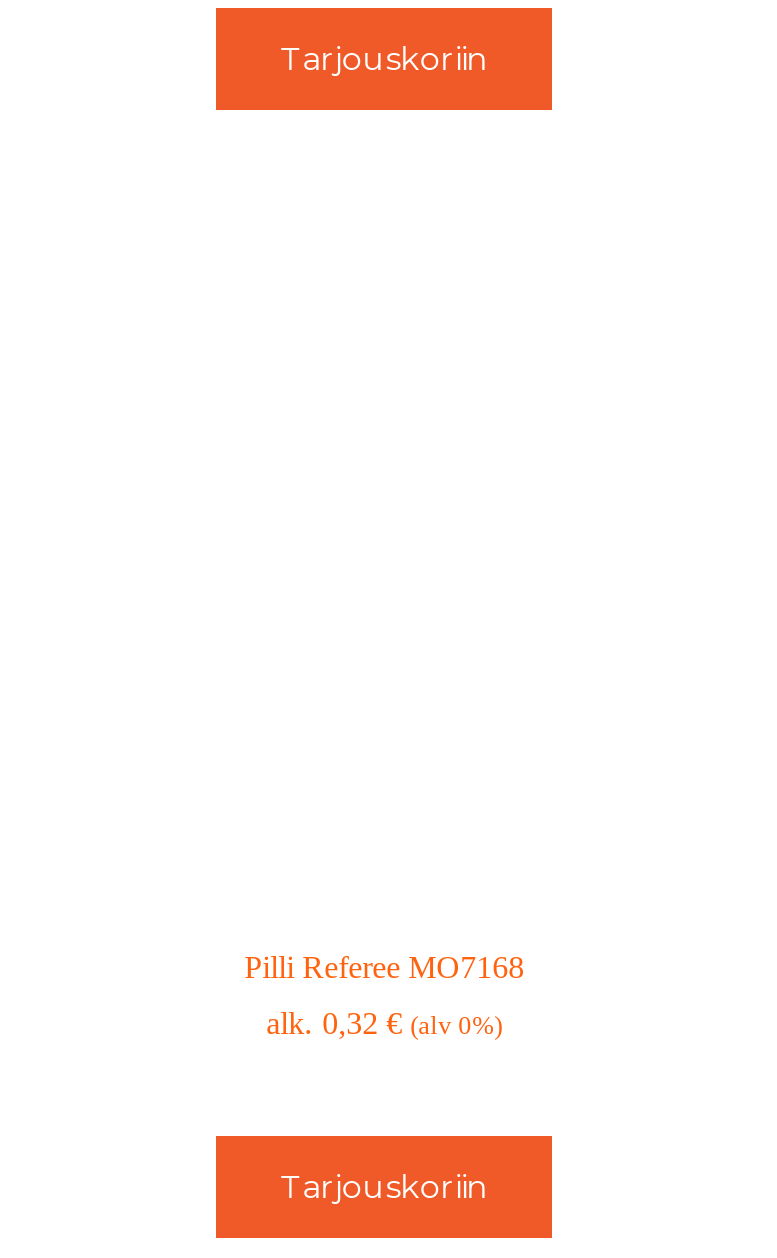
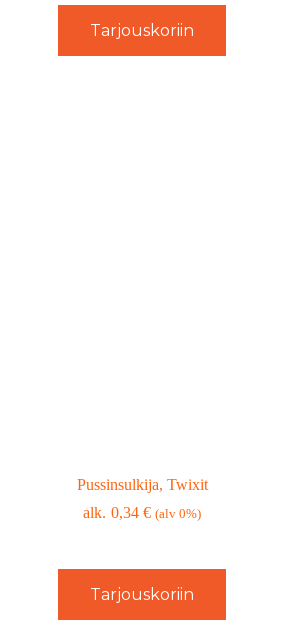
[244,950,524,984] Pilli Referee MO7168 -> [77,476,208,493] Pussinsulkija, Twixit
[322,1006,502,1040] 0,32 € (alv 0%) -> [111,504,201,521] 0,34 € (alv 0%)

